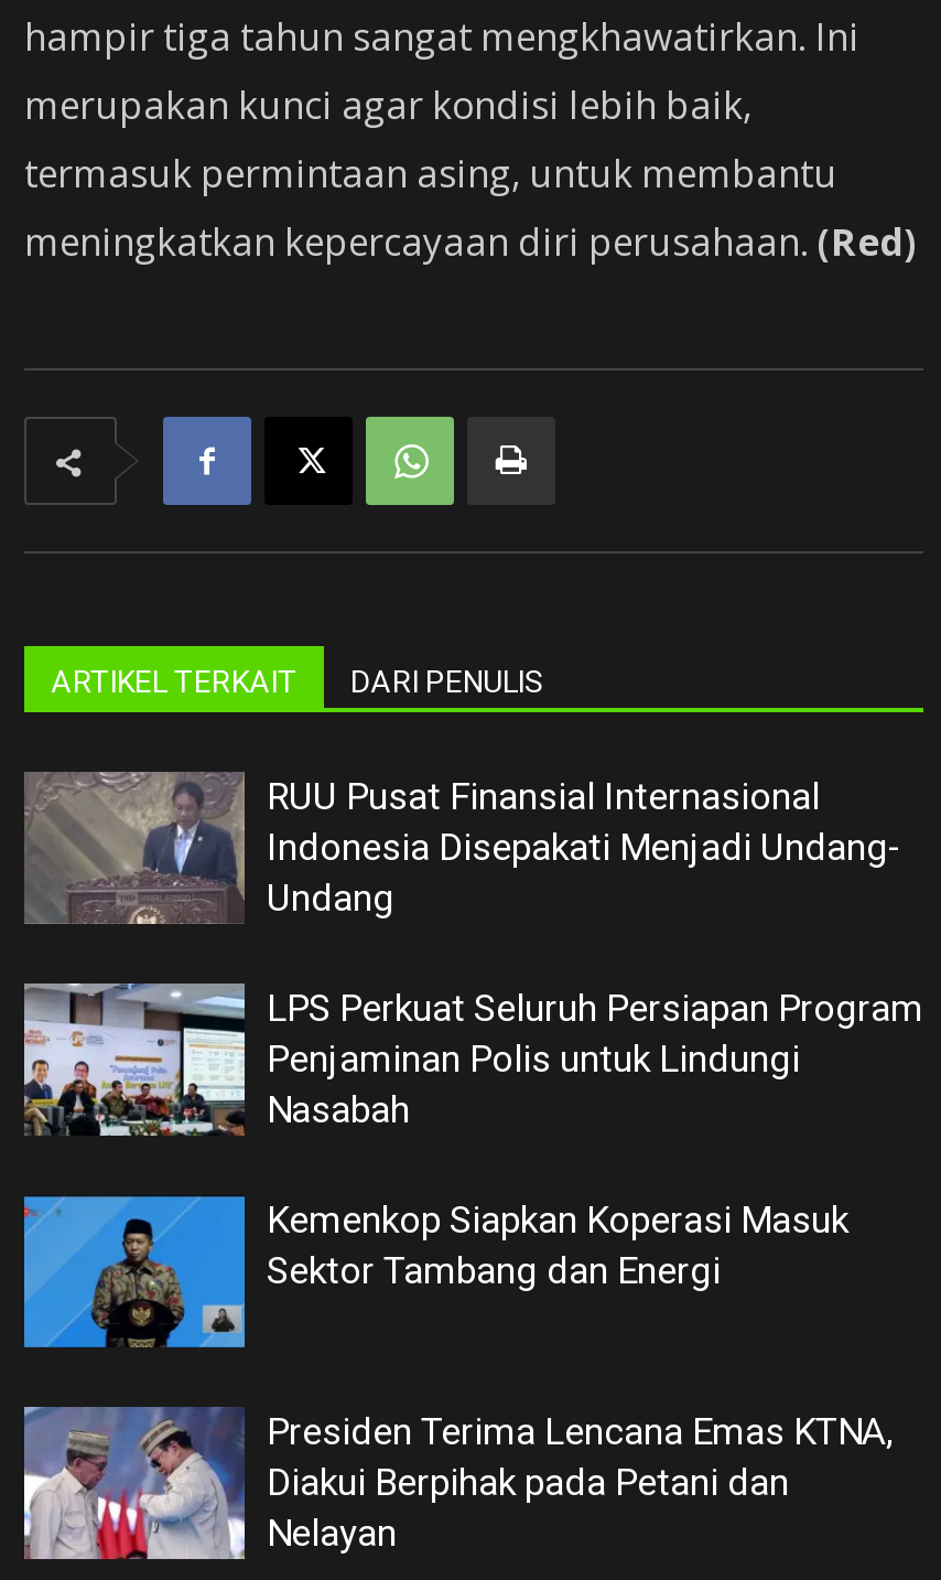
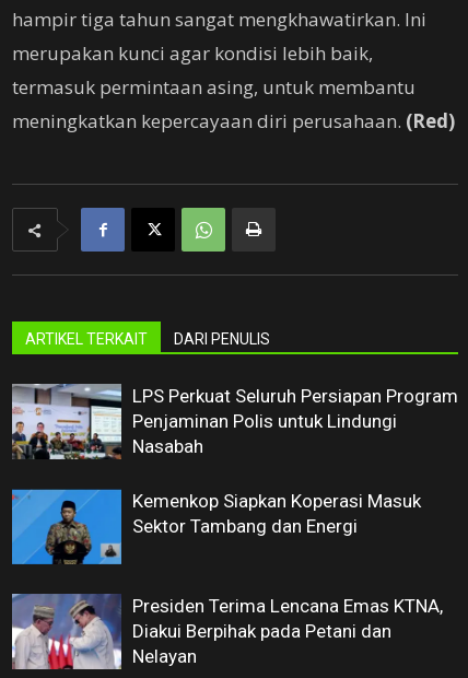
[24,772,901,924] [image] | RUU Pusat Finansial Internasional | Indonesia Disepakati Menjadi Undang- | Undang -> none

